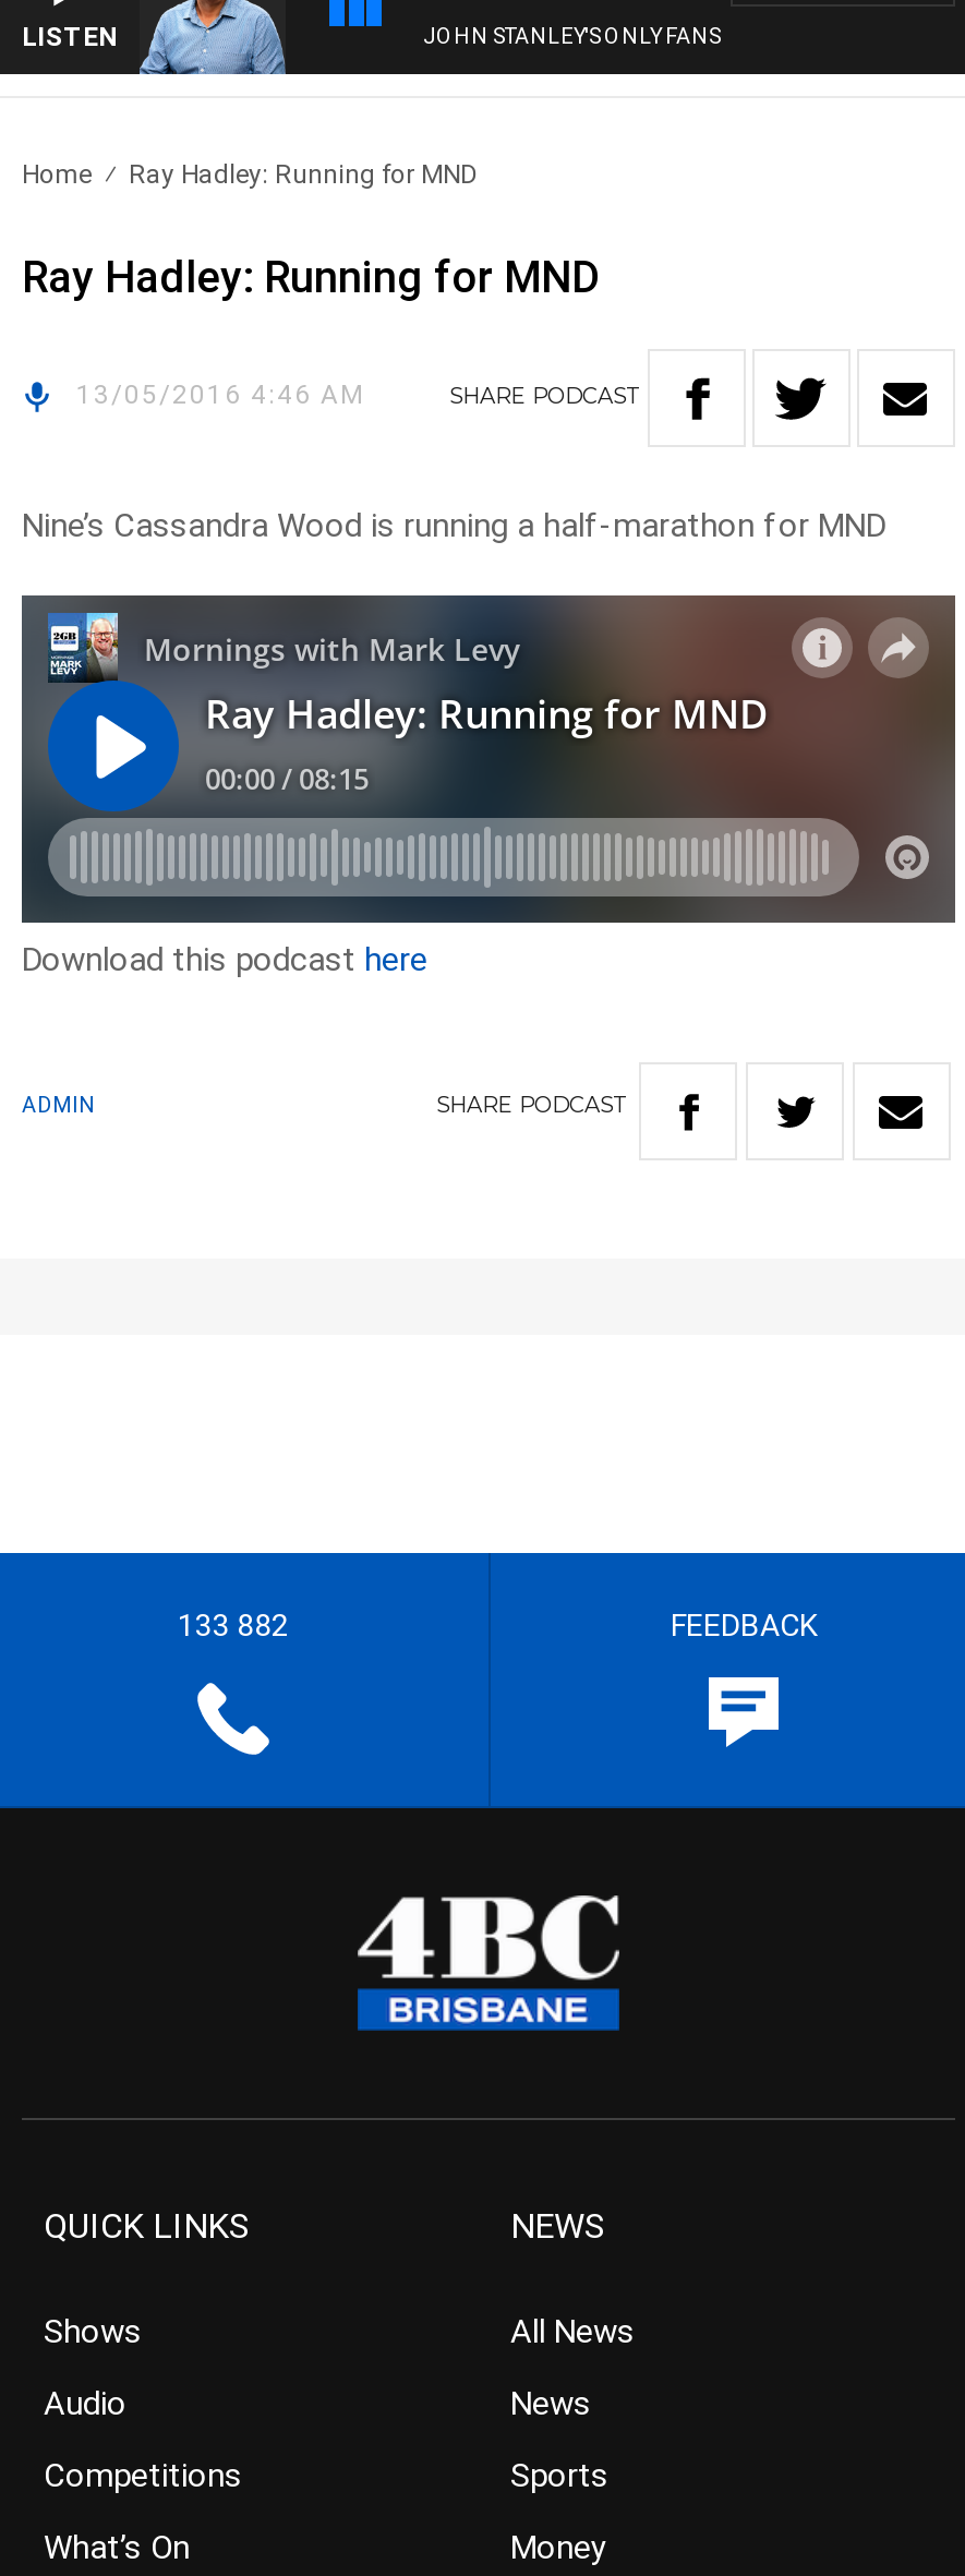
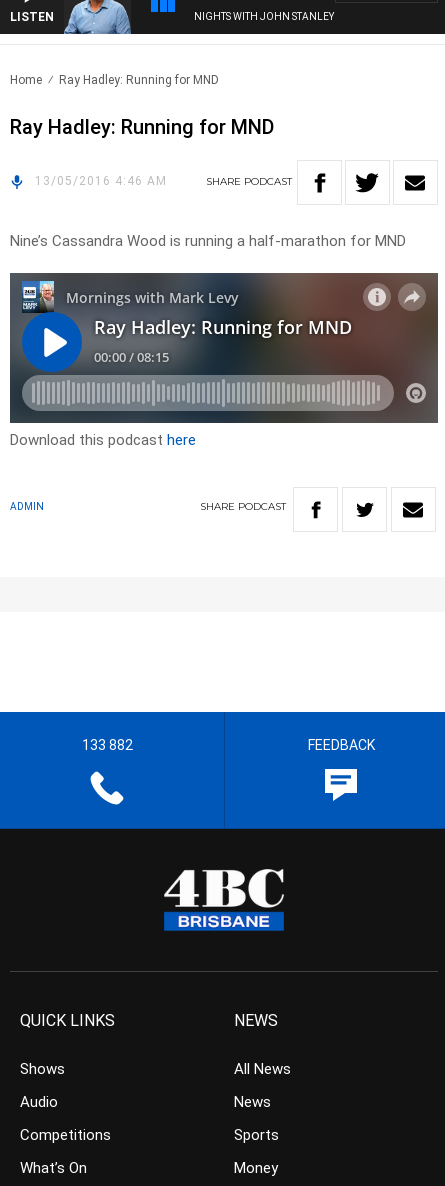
[423,25,720,49] JOHN STANLEY'S ONLY FANS -> [194,11,334,22] NIGHTS WITH JOHN STANLEY

